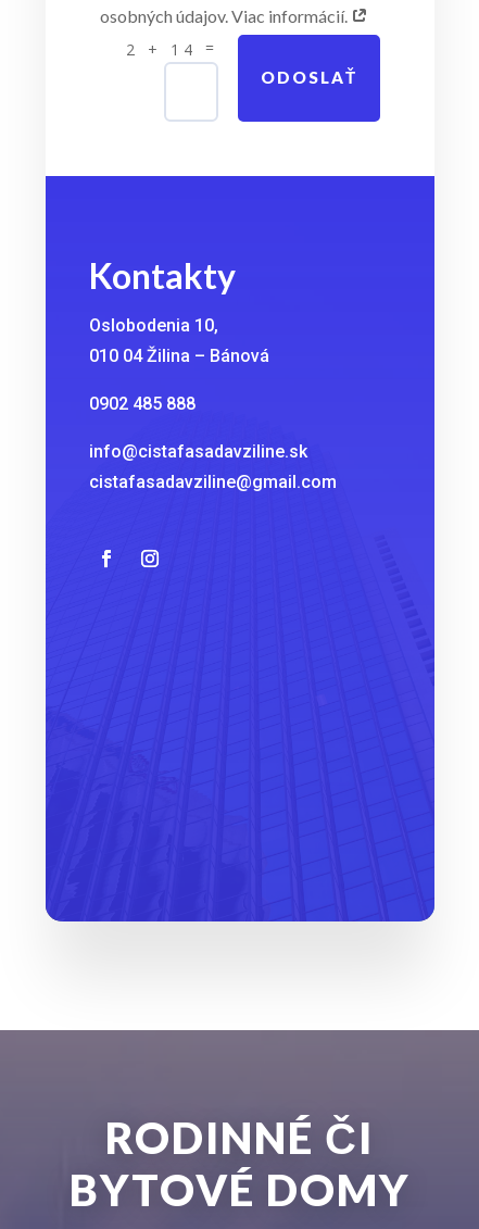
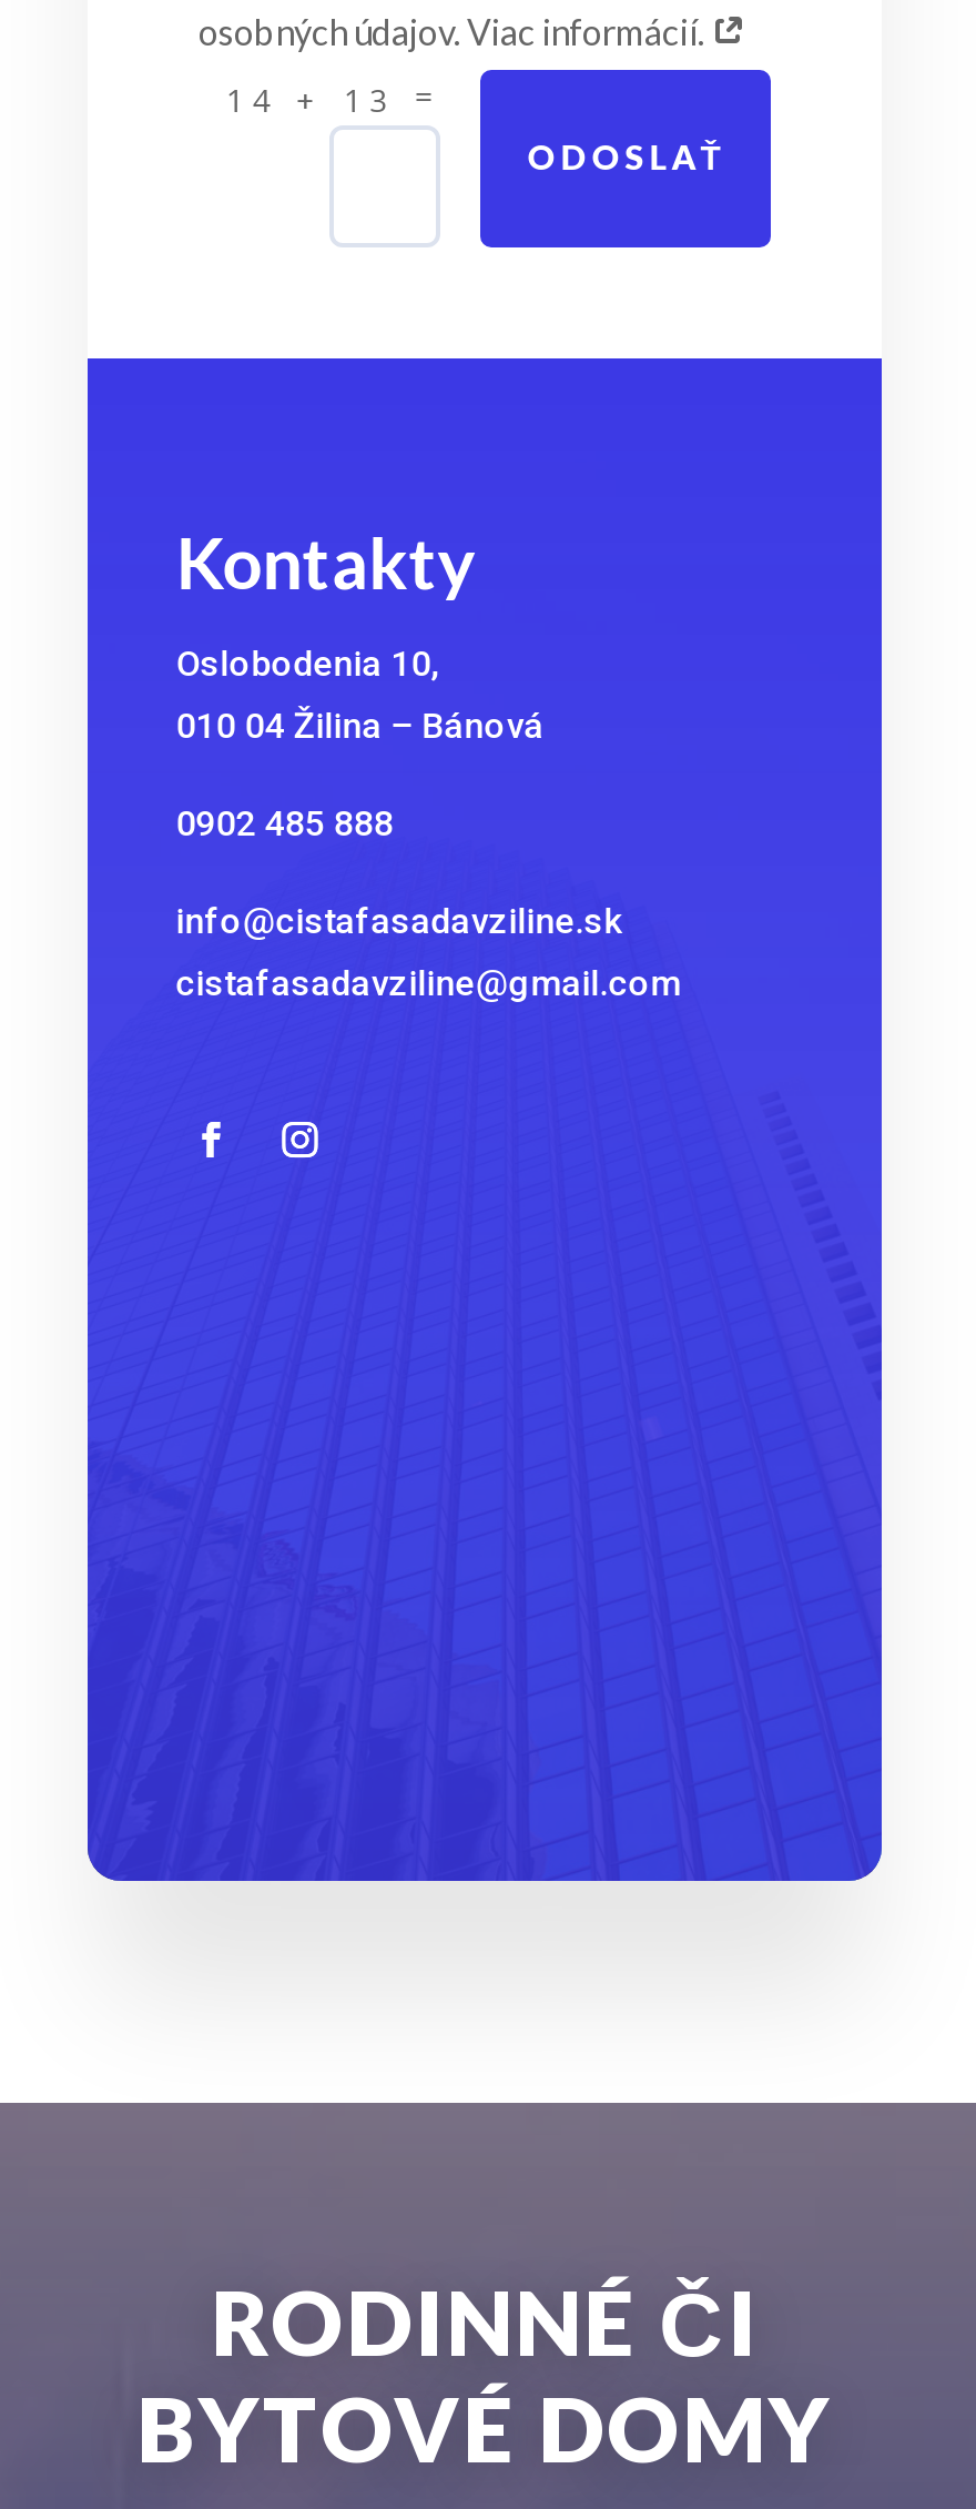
[126,37,219,59] 2 + 14 = -> [226,74,441,120] 14 + 13 =

